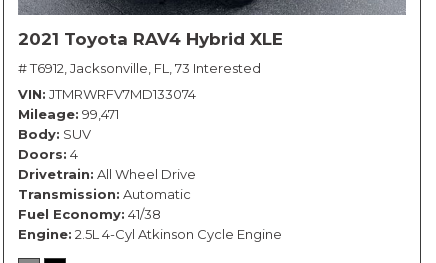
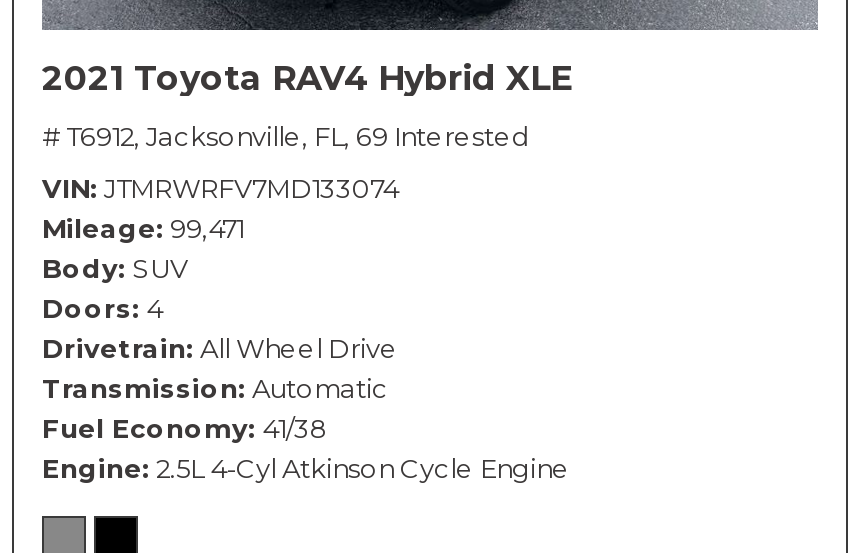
[18,60,261,76] # T6912, Jacksonville, FL, 73 Interested -> [42,120,530,152] # T6912, Jacksonville, FL, 69 Interested

